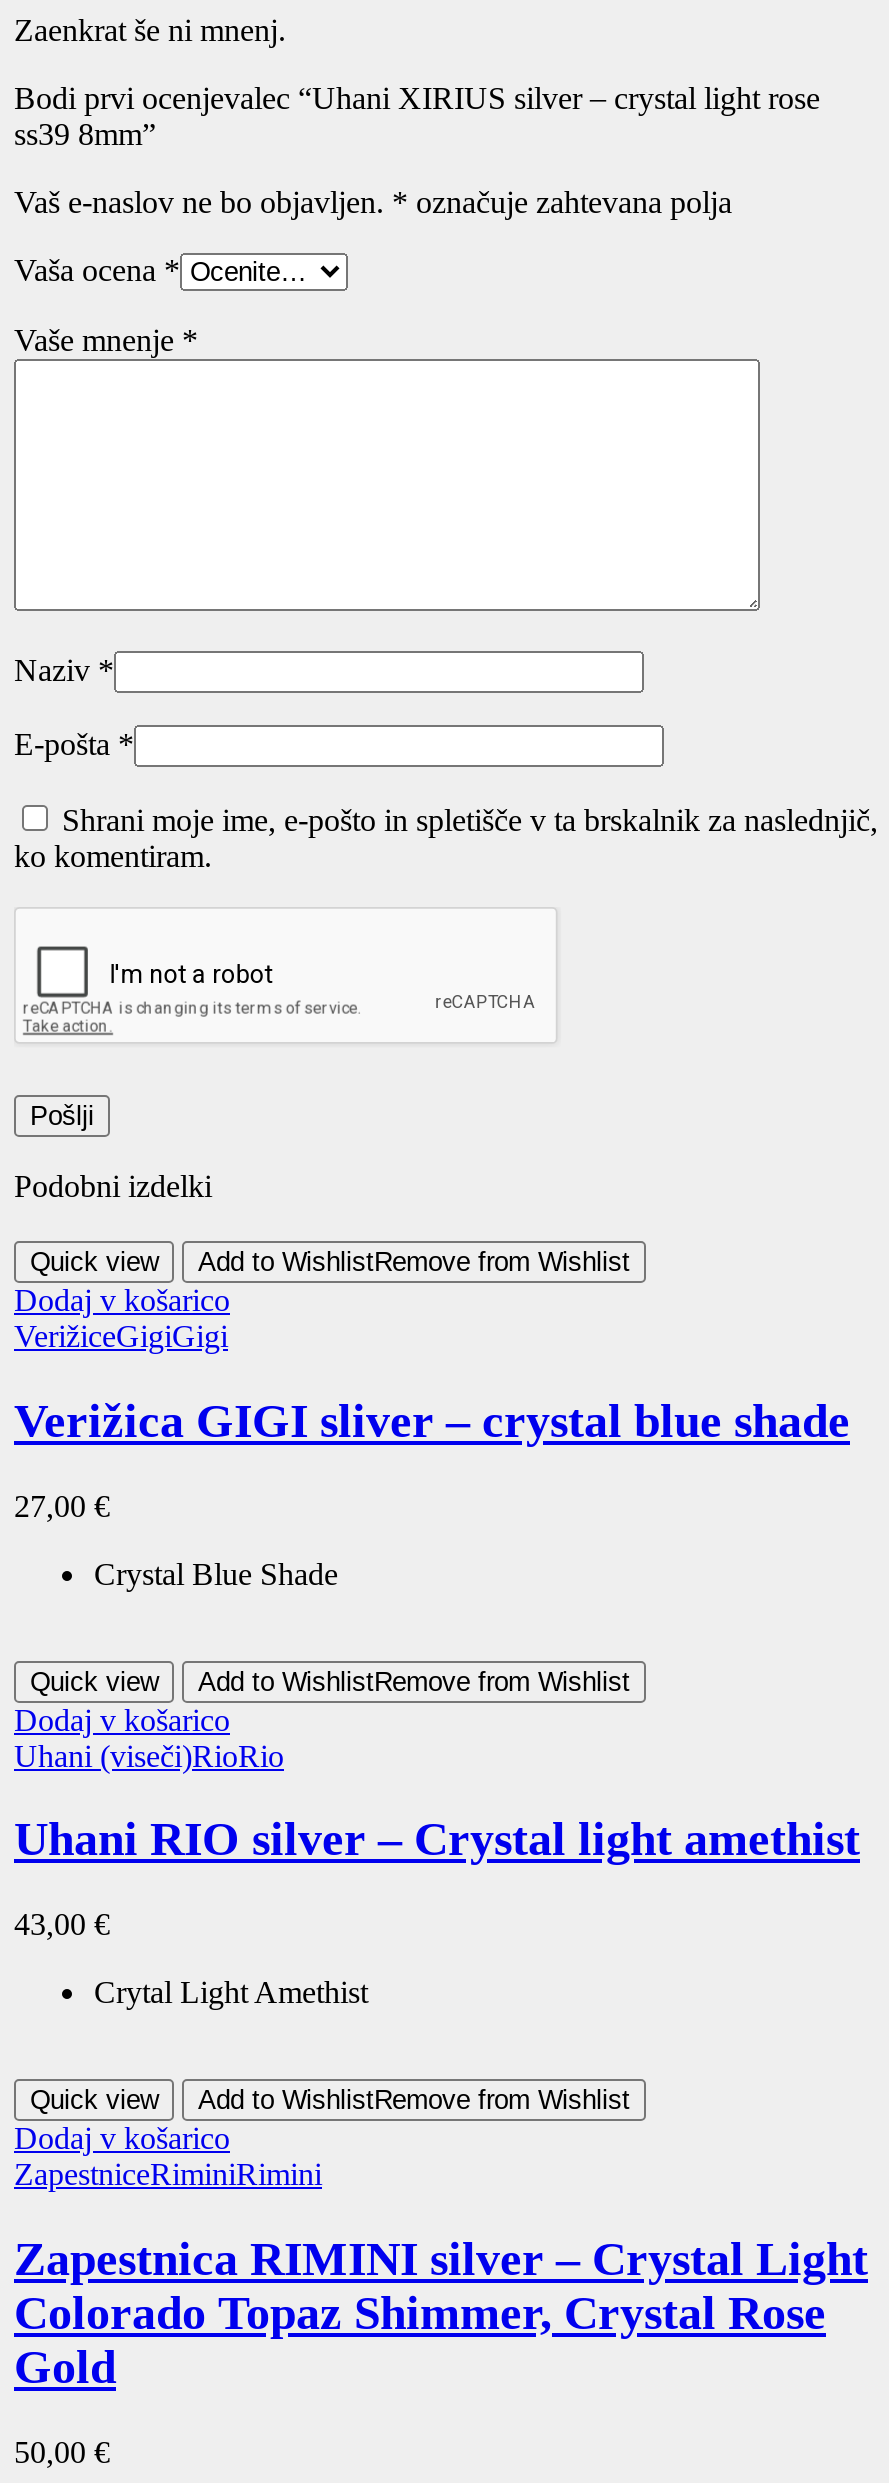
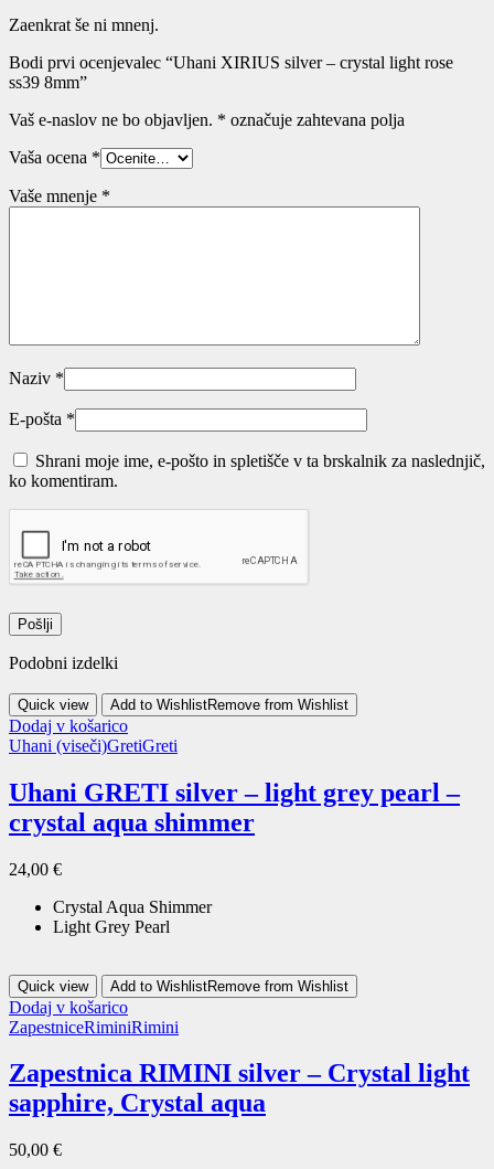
[14,1318,860,2010] VerižiceGigiGigi | Verižica GIGI sliver – crystal blue shade | 27,00 € | Crystal Blue Shade | Quick view | Add to WishlistRemove from Wishlist | Dodaj v košarico | Uhani (viseči)RioRio | Uhani RIO silver – Crystal light amethist | 43,00 € | Crytal Light Amethist -> [9,736,460,936] Uhani (viseči)GretiGreti | Uhani GRETI silver – light grey pearl – | crystal aqua shimmer | 24,00 € | Crystal Aqua Shimmer | Light Grey Pearl
[14,2233,868,2393] Zapestnica RIMINI silver – Crystal Light | Colorado Topaz Shimmer, Crystal Rose | Gold -> [9,1059,470,1118] Zapestnica RIMINI silver – Crystal light | sapphire, Crystal aqua

